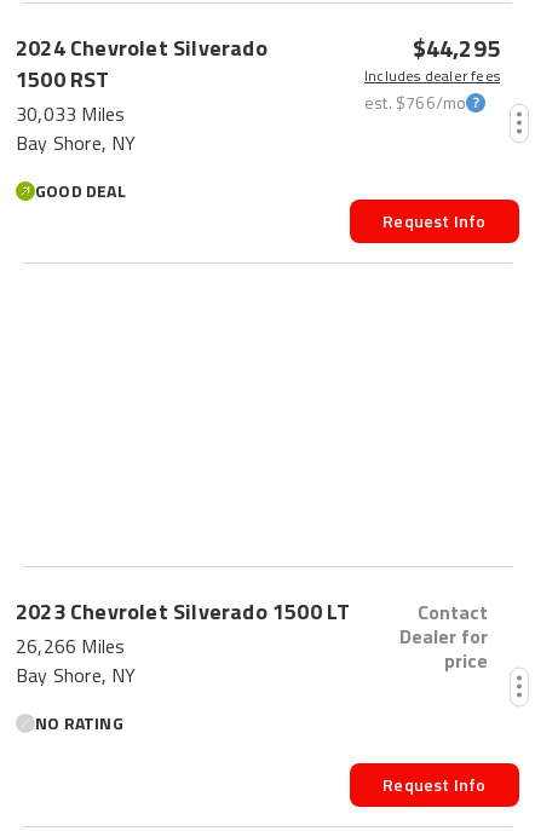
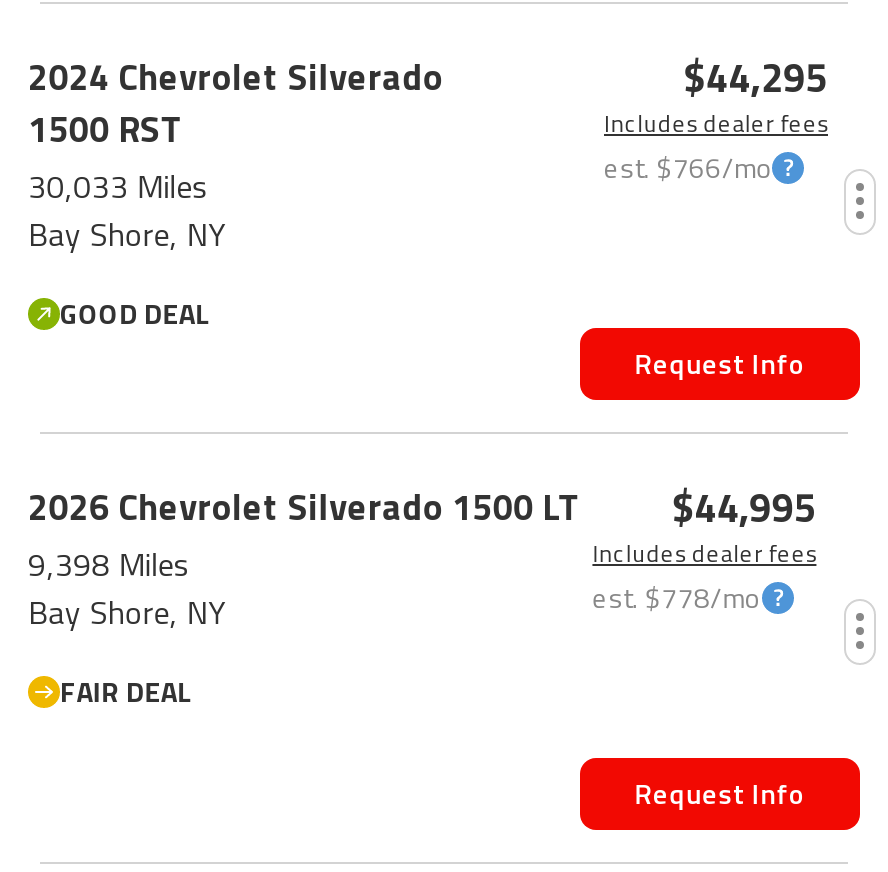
[16,595,350,628] 2023 Chevrolet Silverado 1500 LT -> [28,480,581,534] 2026 Chevrolet Silverado 1500 LT
[399,598,487,675] Contact | Dealer for | price -> [592,476,816,617] $44,995 | Includes dealer fees | est. $778/mo
[16,631,125,660] 26,266 Miles -> [28,540,190,588] 9,398 Miles
[35,710,123,735] NO RATING -> [60,670,192,712] FAIR DEAL

